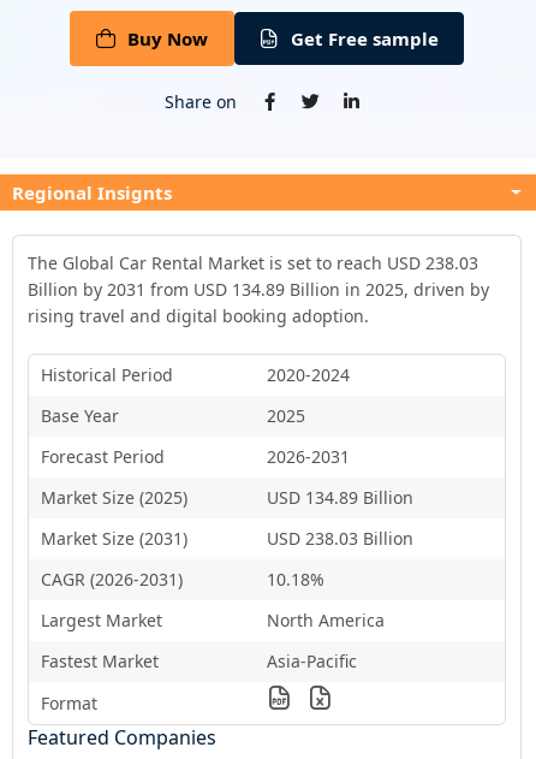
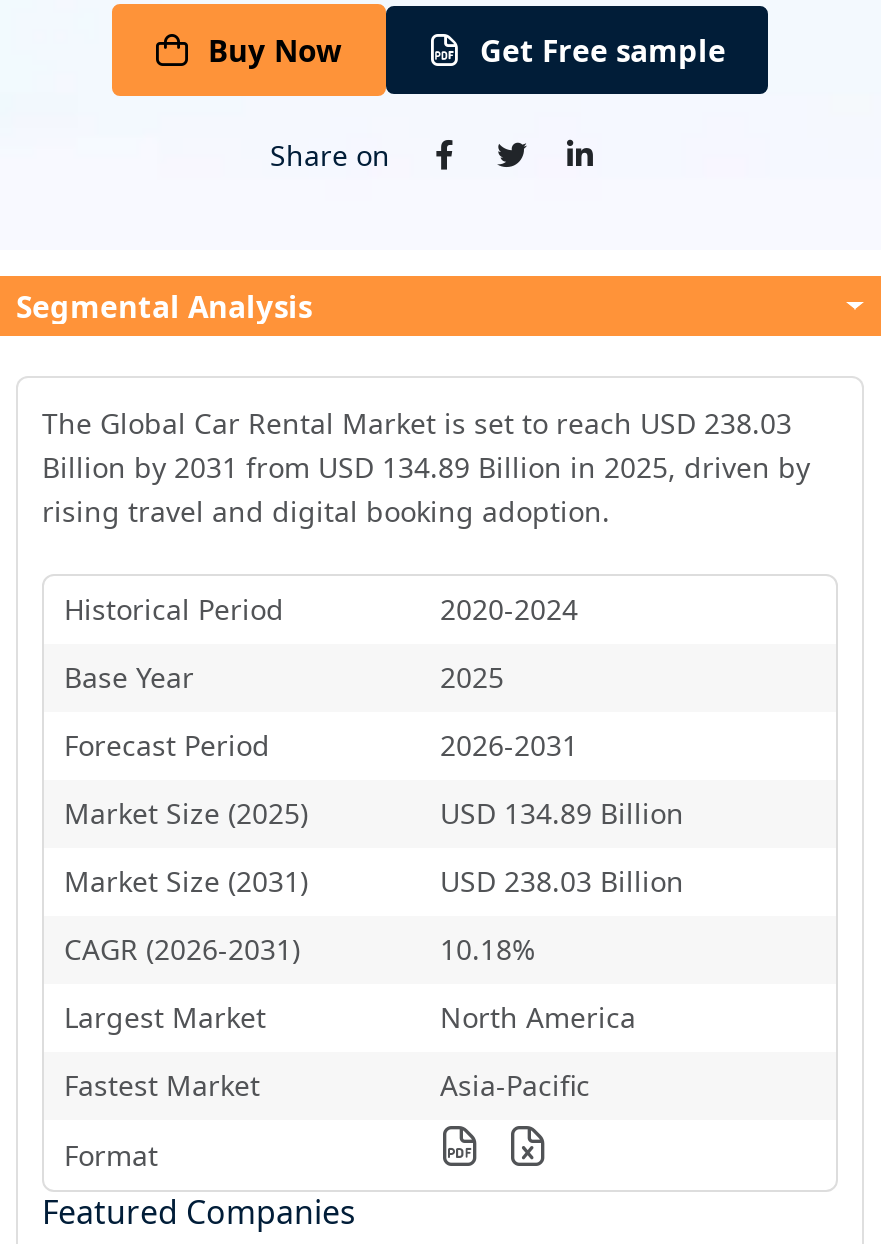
[12,181,172,205] Regional Insignts -> [16,287,312,327] Segmental Analysis

